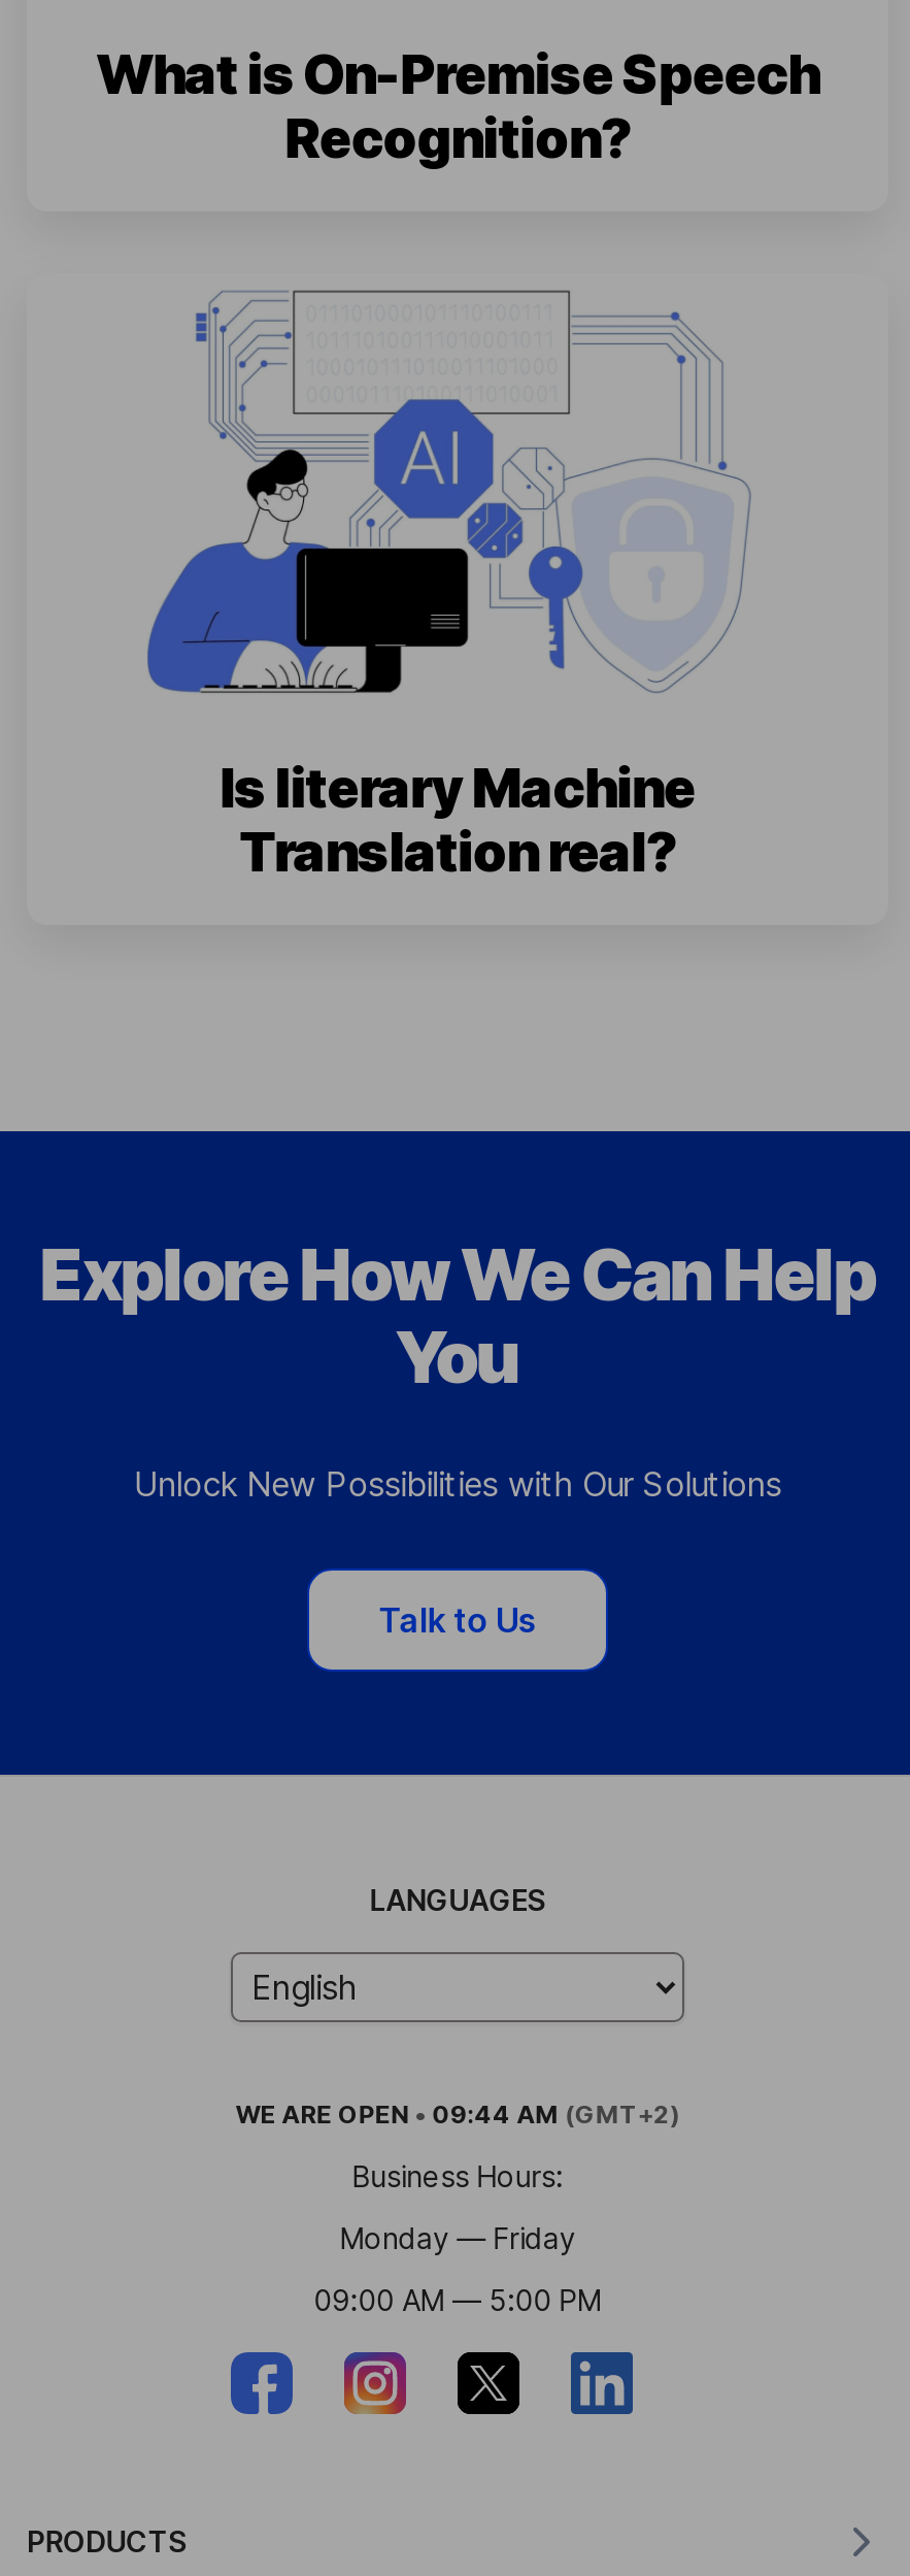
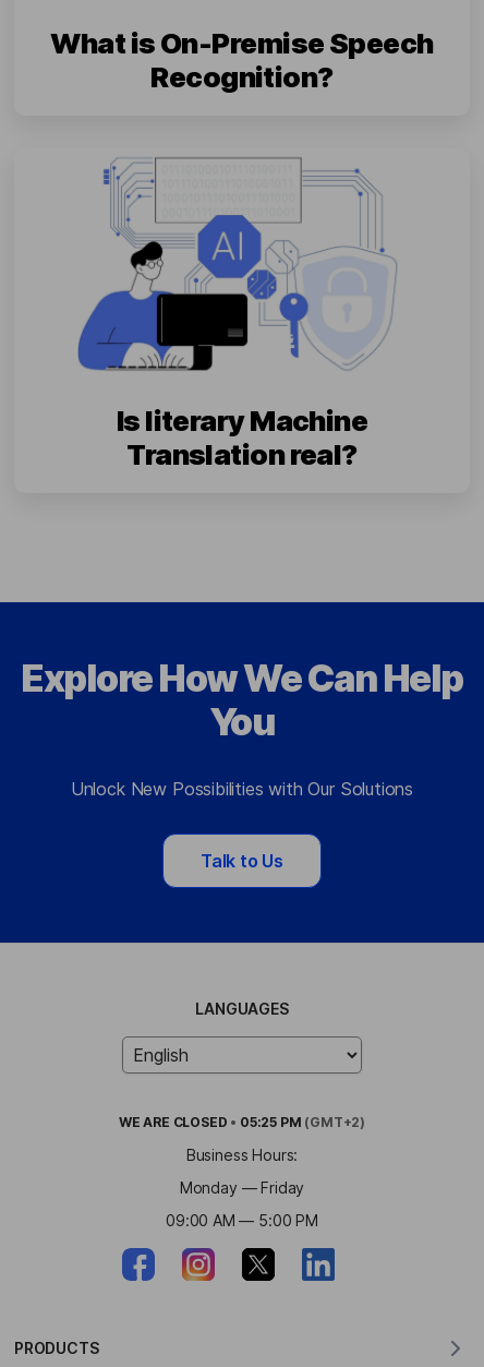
[235,2099,680,2130] WE ARE OPEN • 09:44 AM (GMT+2) -> [119,1114,365,1131] WE ARE CLOSED • 05:25 PM (GMT+2)

